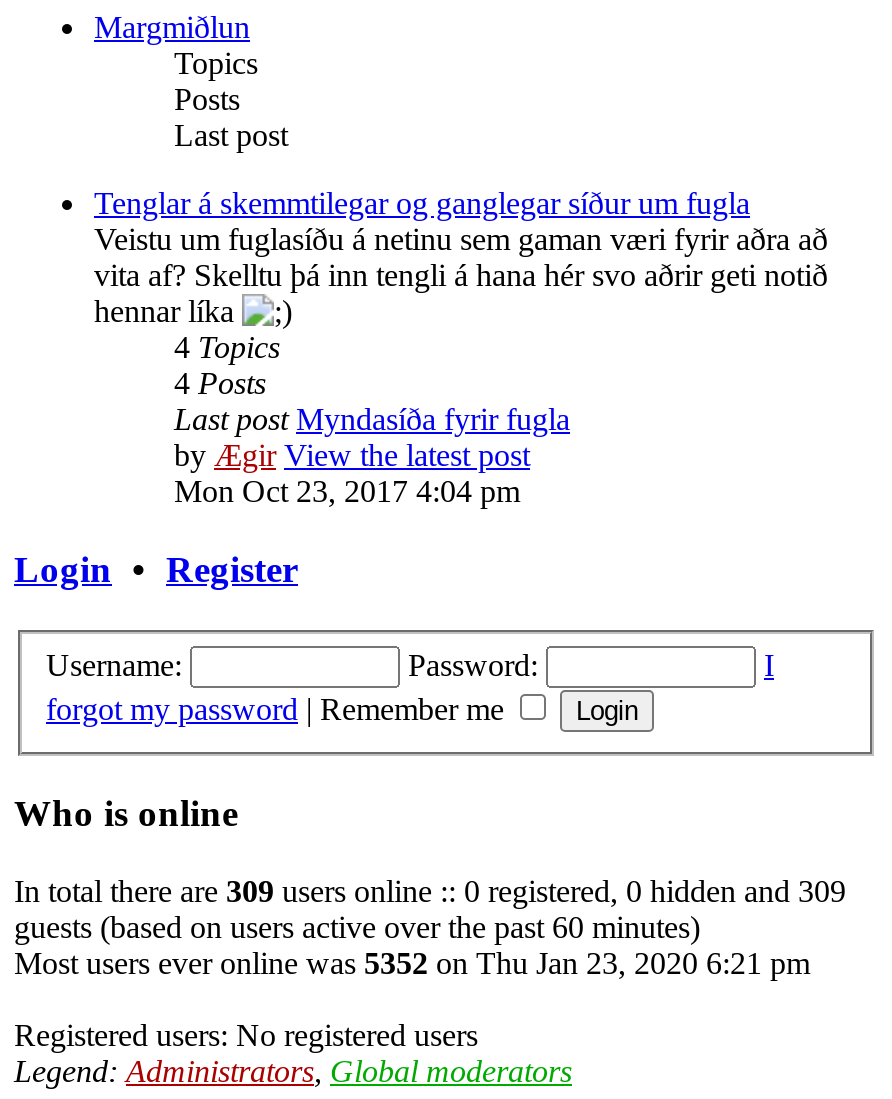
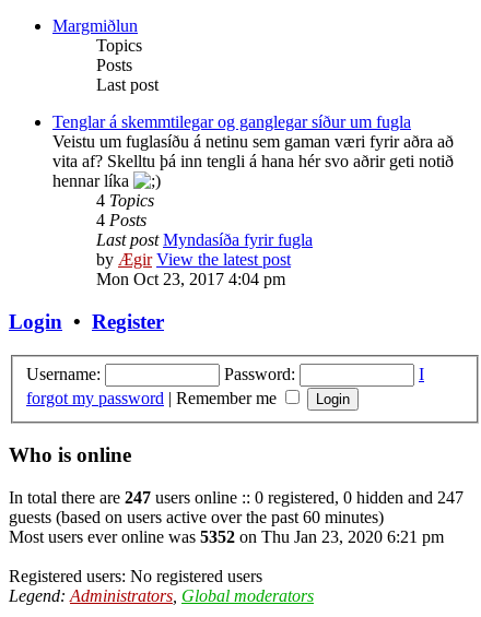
[14,874,846,908] In total there are 309 users online :: 0 registered, 0 hidden and 309 -> [9,488,464,507] In total there are 247 users online :: 0 registered, 0 hidden and 247

